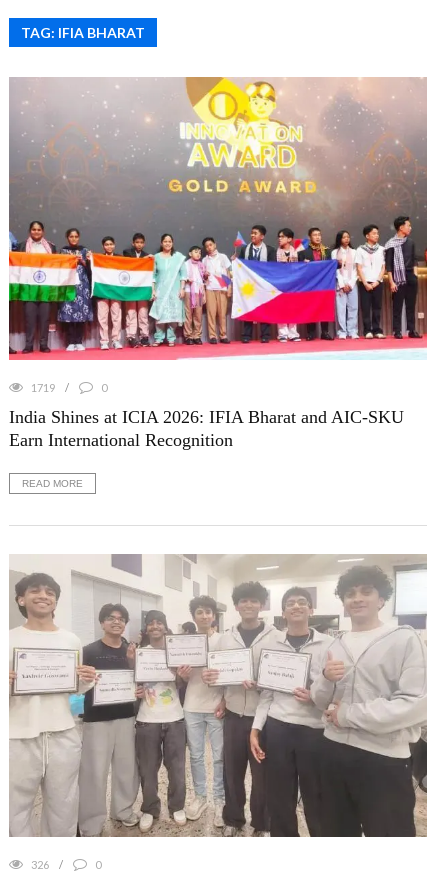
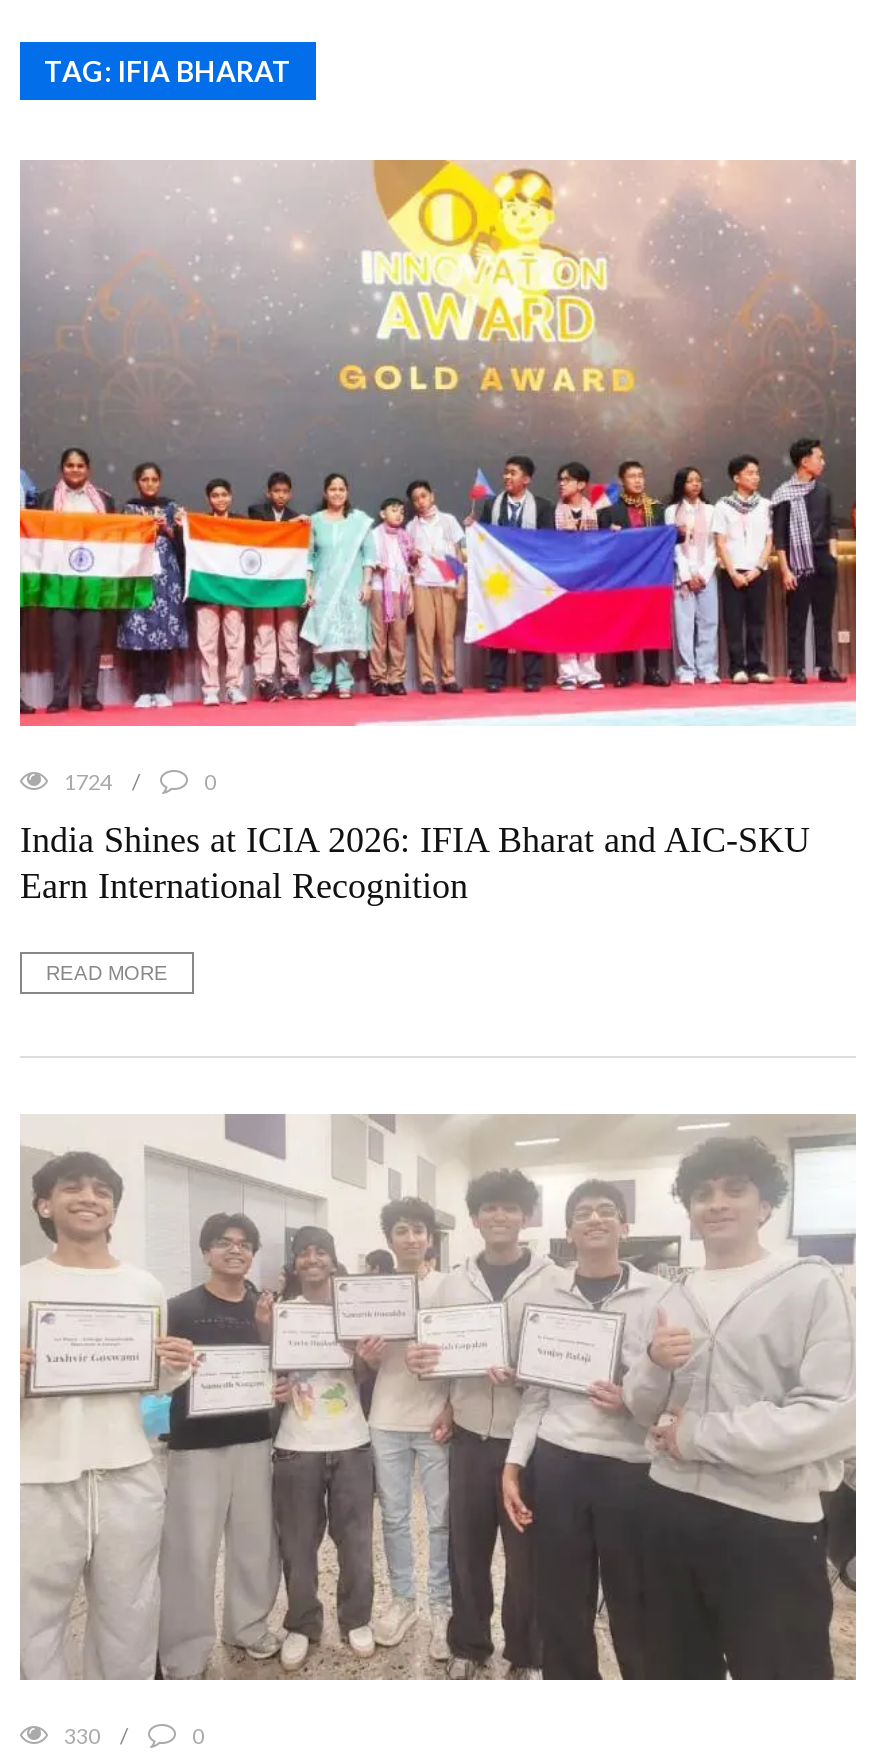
[31,381,55,394] 1719 -> [64,768,112,794] 1724
[31,858,49,871] 326 -> [64,1723,100,1749] 330

